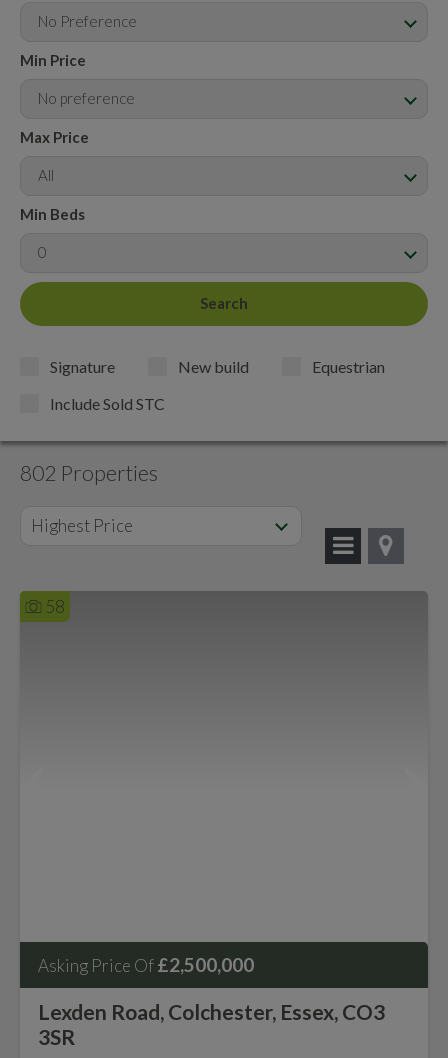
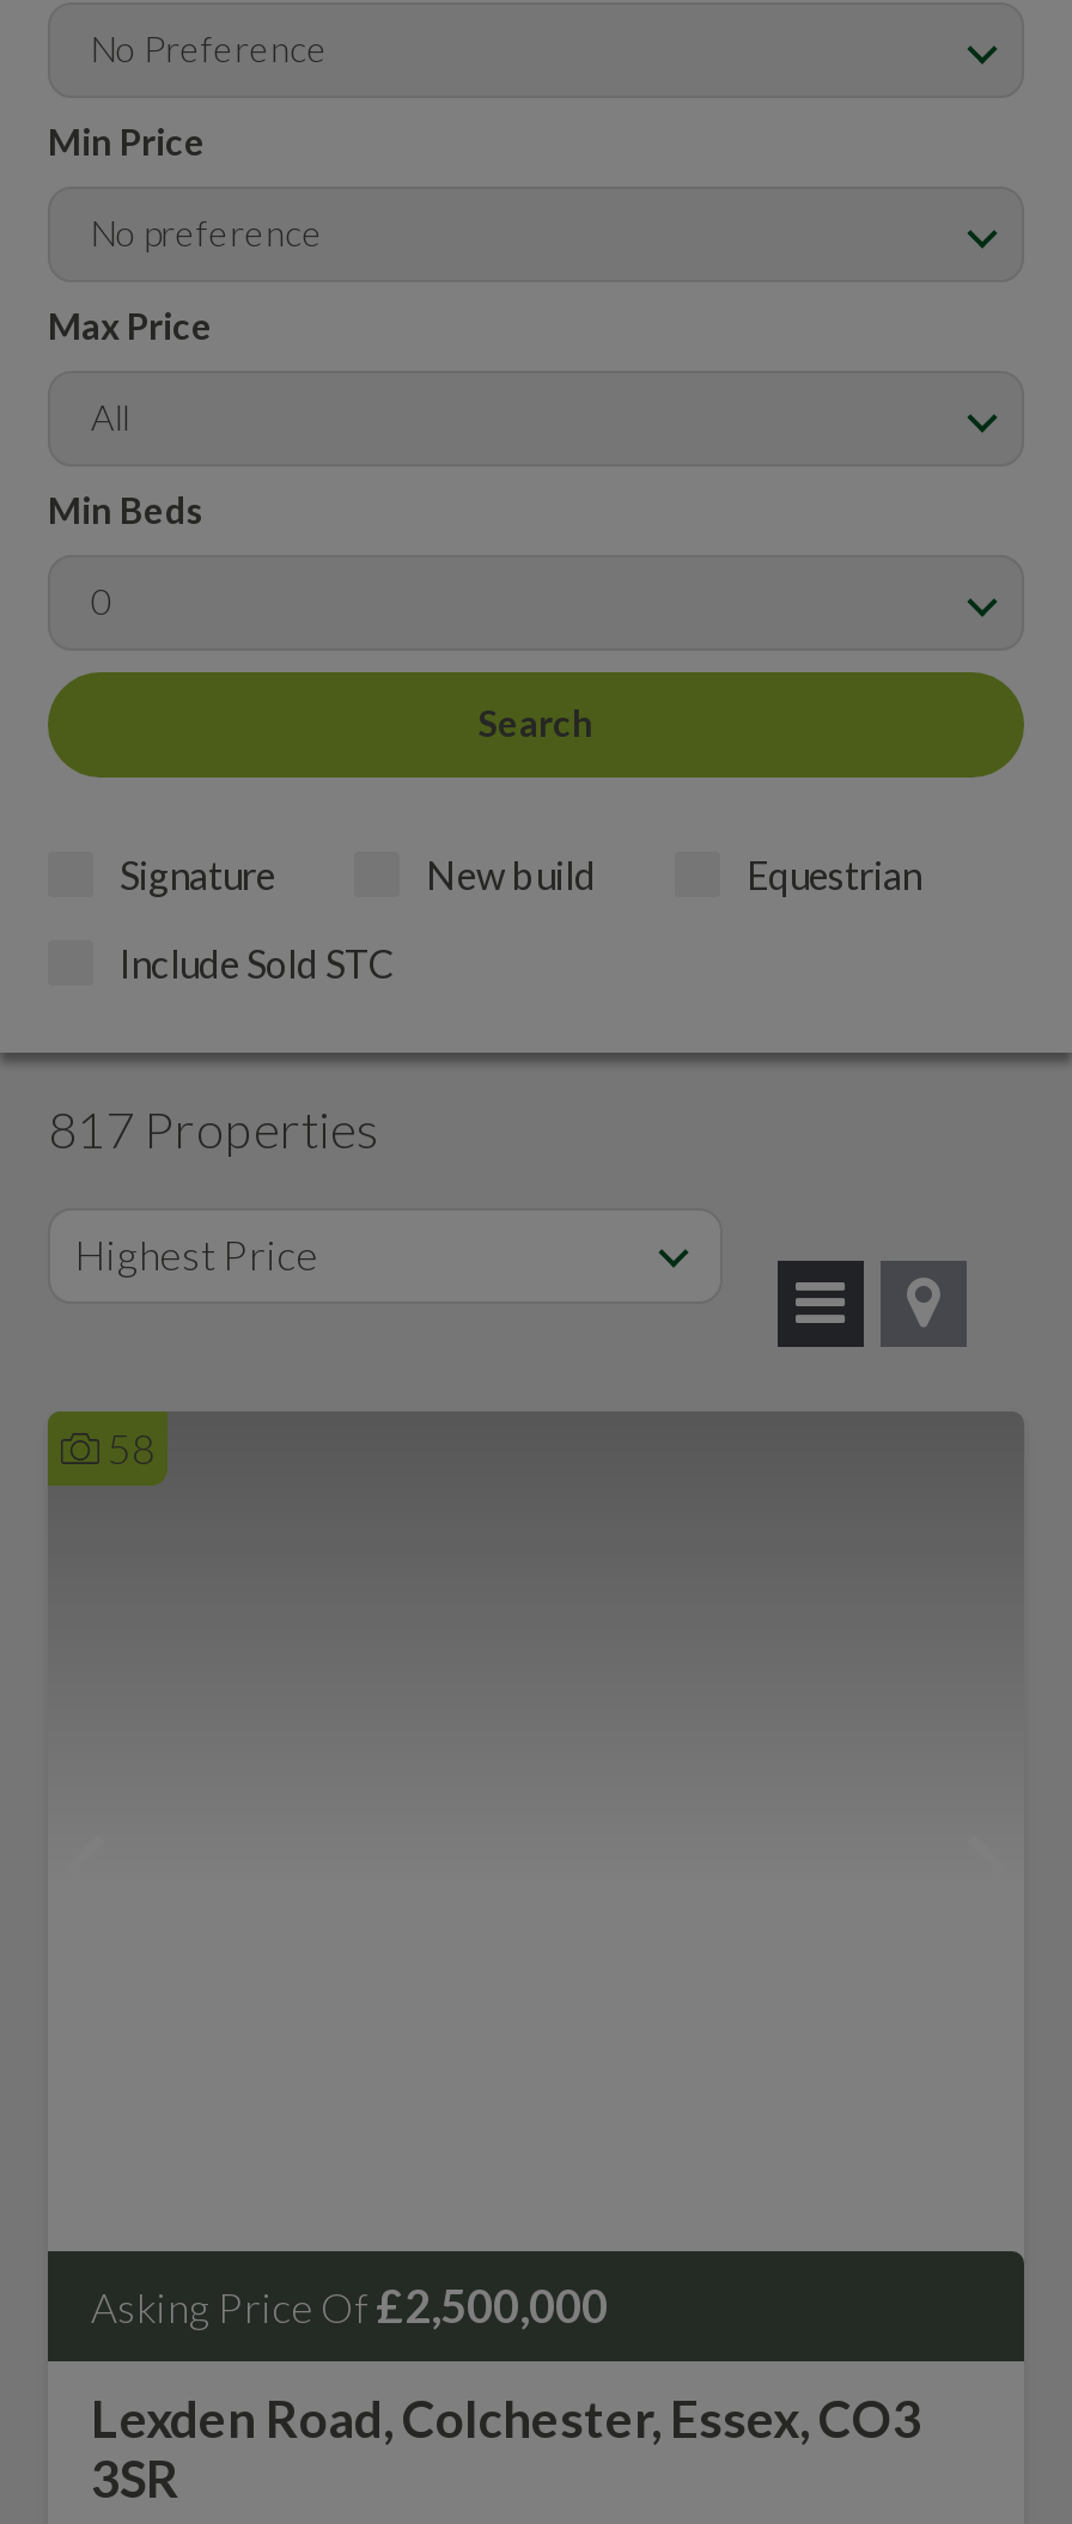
[20,460,158,485] 802 Properties -> [48,1098,378,1158] 817 Properties

